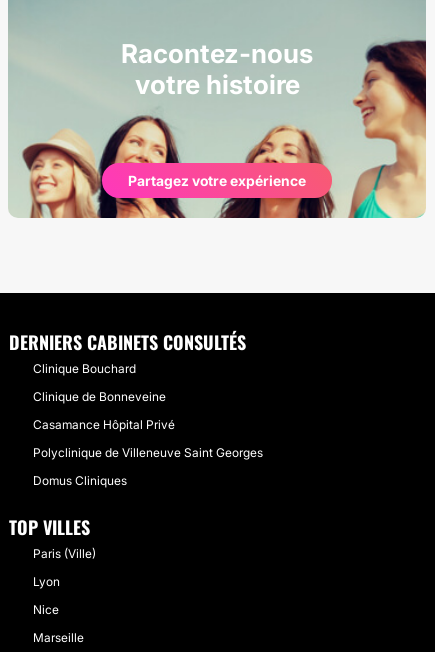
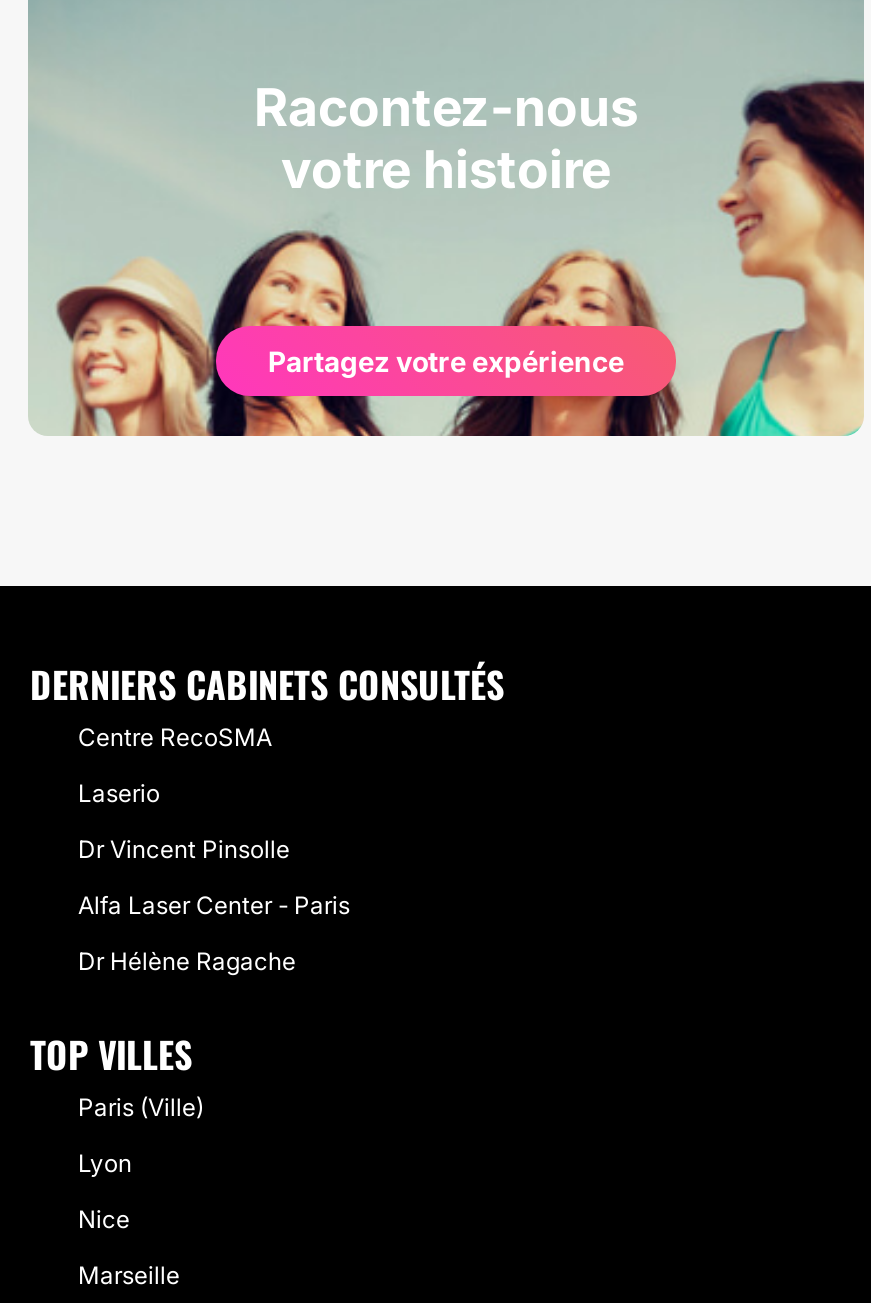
[33,361,136,376] Clinique Bouchard -> [78,722,272,752] Centre RecoSMA
[33,389,166,404] Clinique de Bonneveine -> [78,778,160,808] Laserio
[33,417,175,432] Casamance Hôpital Privé -> [78,834,290,864] Dr Vincent Pinsolle
[33,445,263,460] Polyclinique de Villeneuve Saint Georges -> [78,890,350,920] Alfa Laser Center - Paris
[33,473,127,488] Domus Cliniques -> [78,946,296,976] Dr Hélène Ragache

